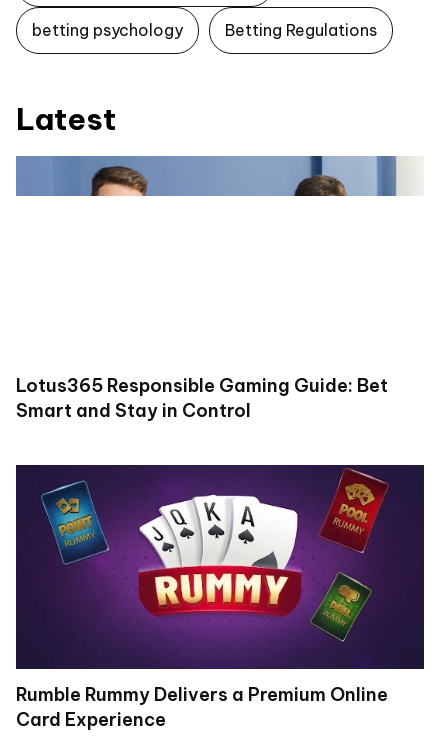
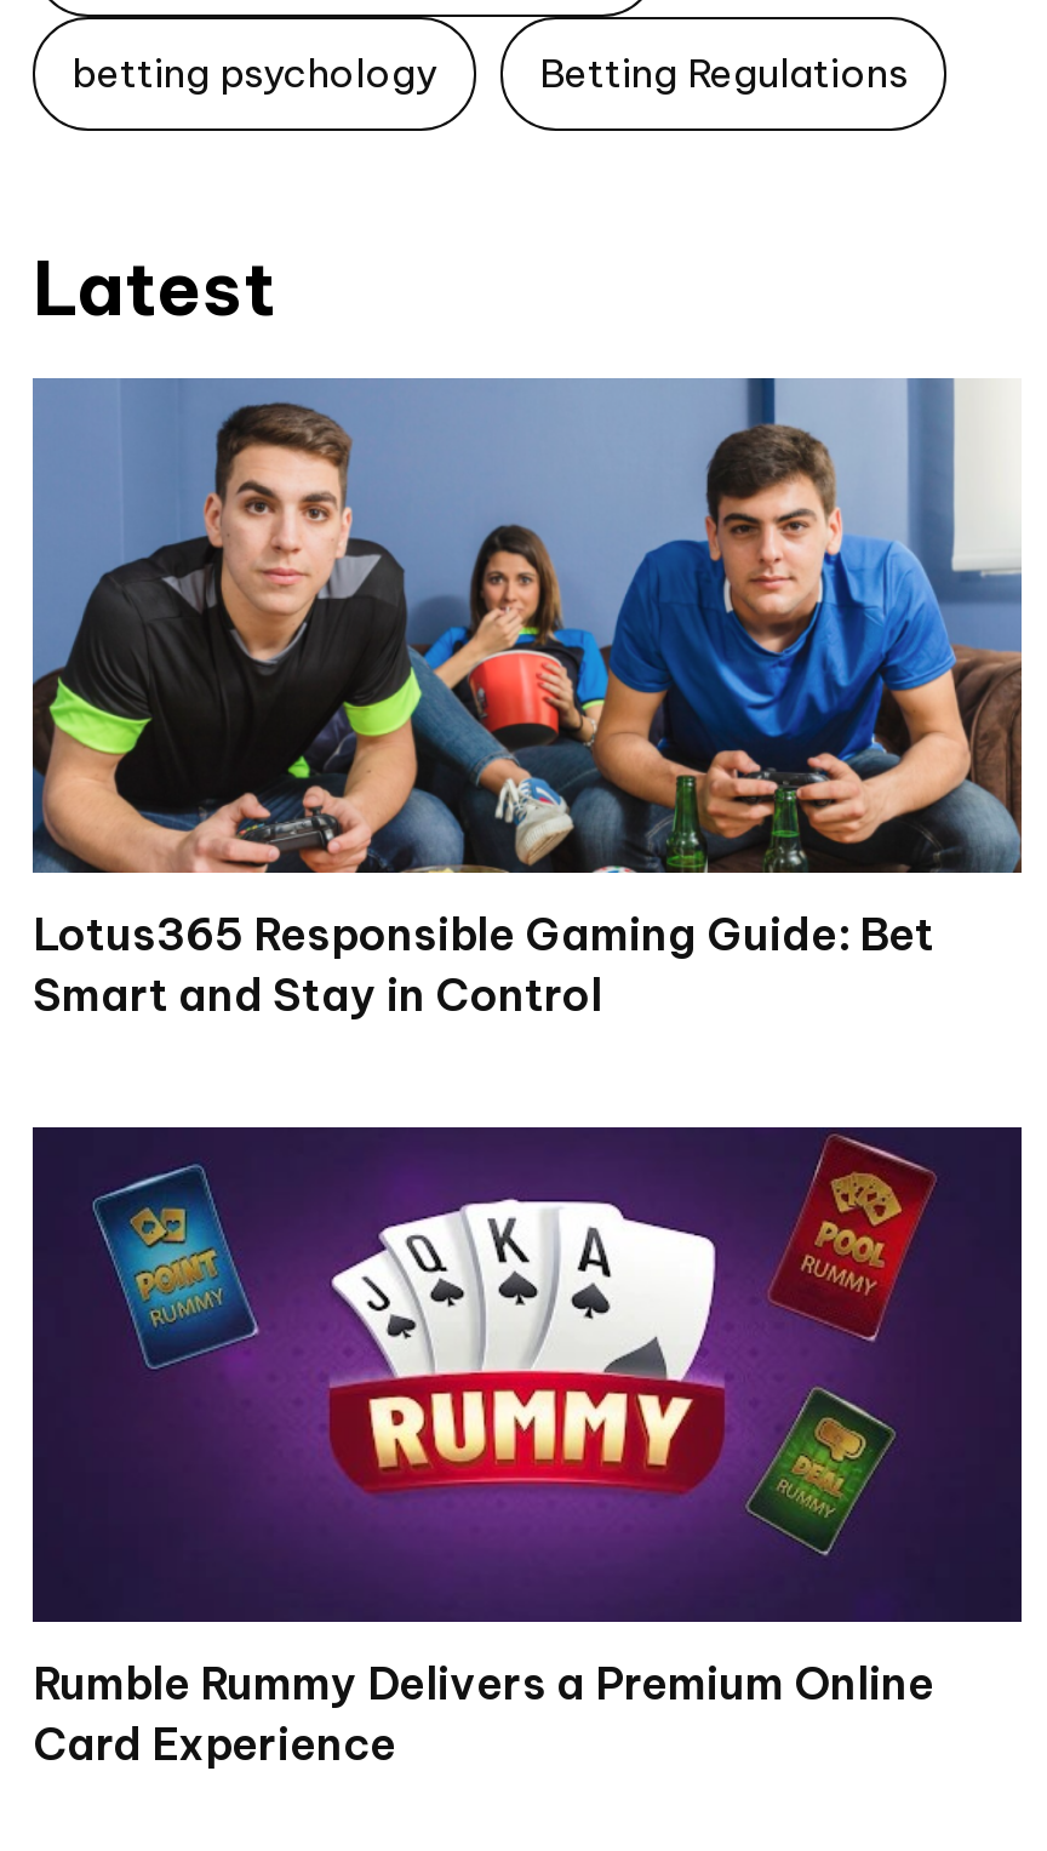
none -> [30,475,1024,875] [image]

